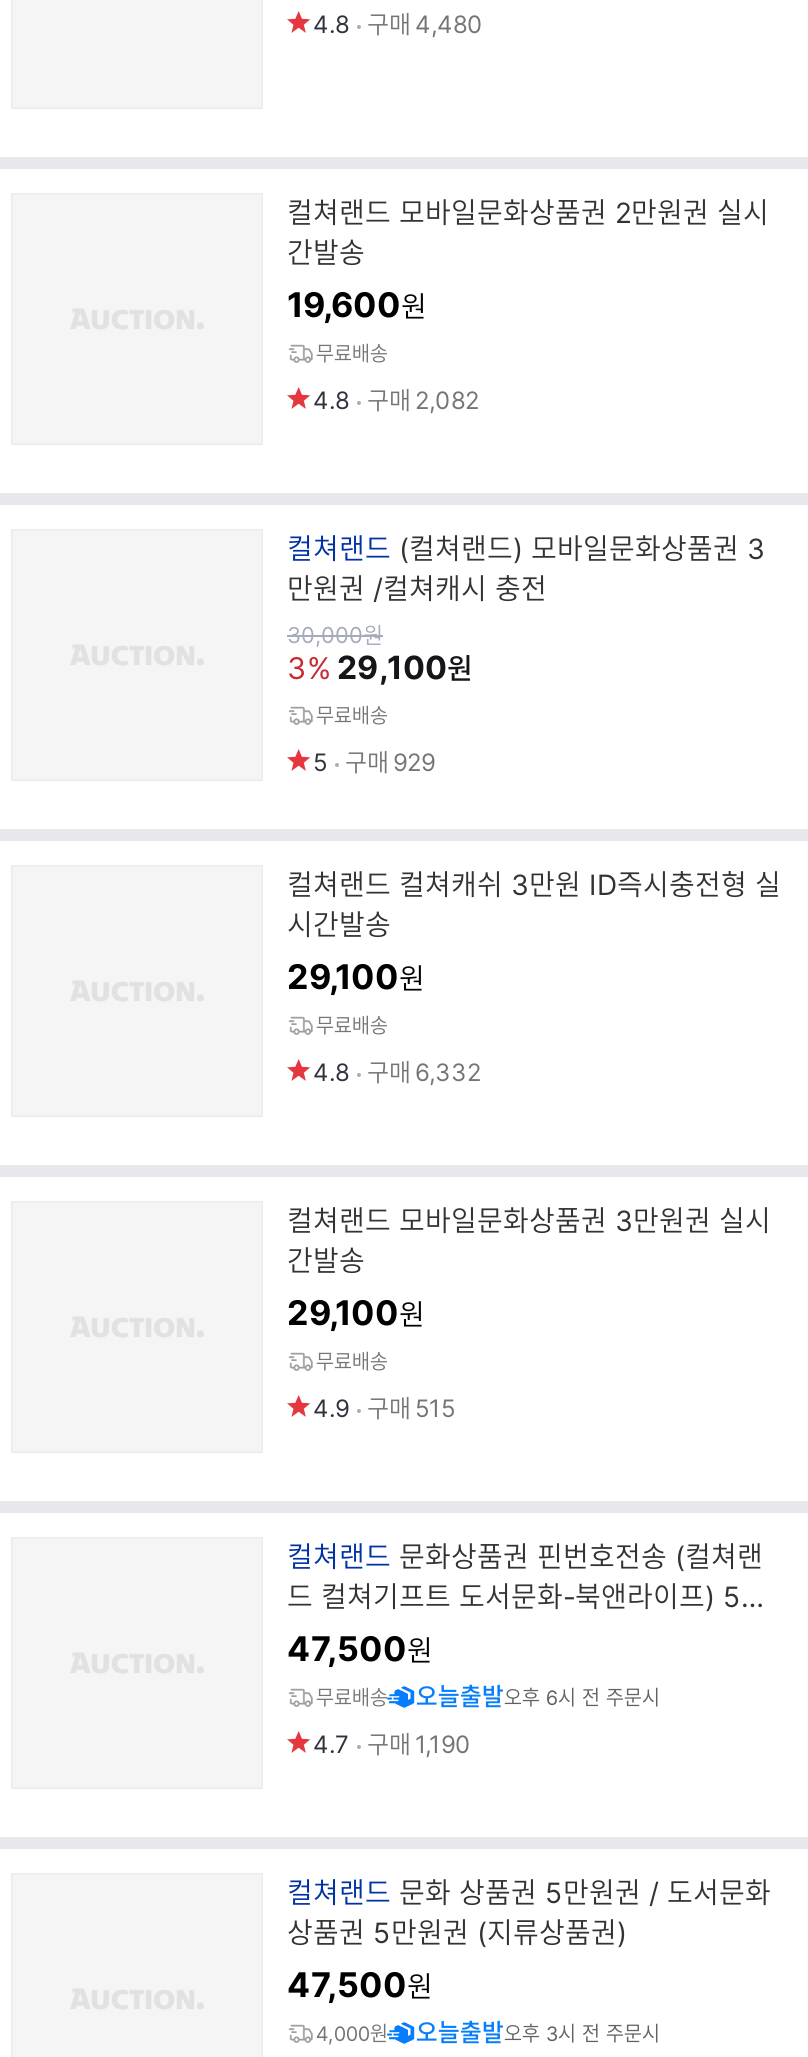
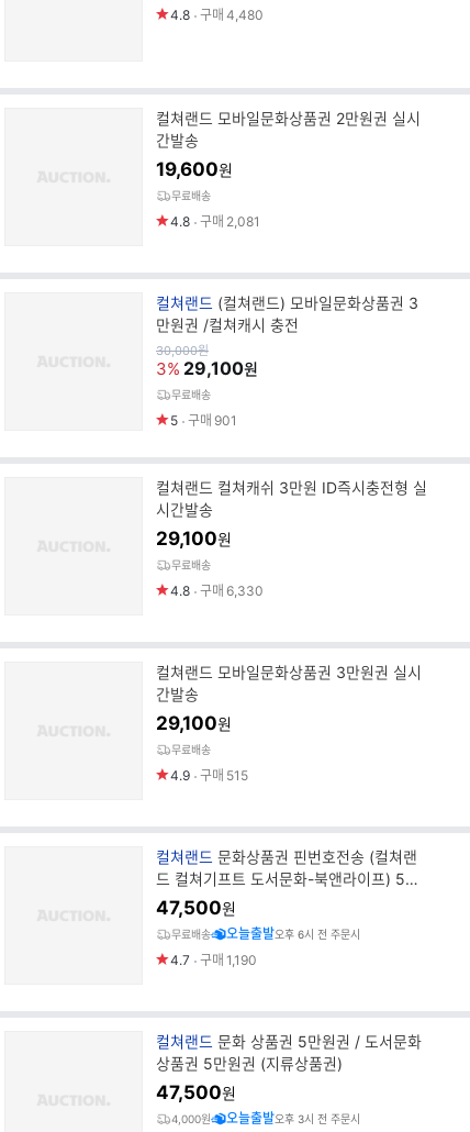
[313,385,479,415] 4.8 구매 2,082 -> [170,213,260,230] 4.8 구매 2,081
[313,747,435,777] 5 구매 929 -> [170,412,237,429] 5 구매 901
[313,1057,481,1087] 4.8 구매 6,332 -> [170,582,264,599] 4.8 구매 6,330

